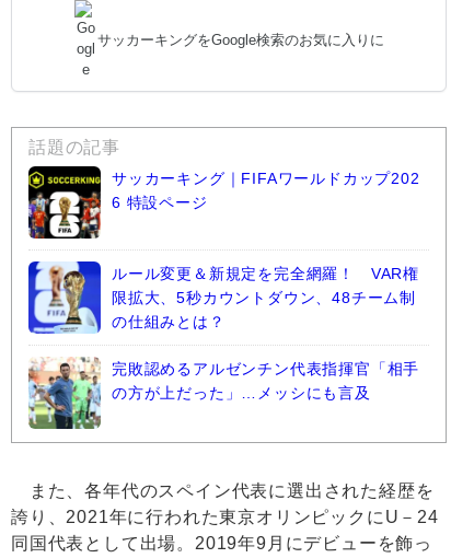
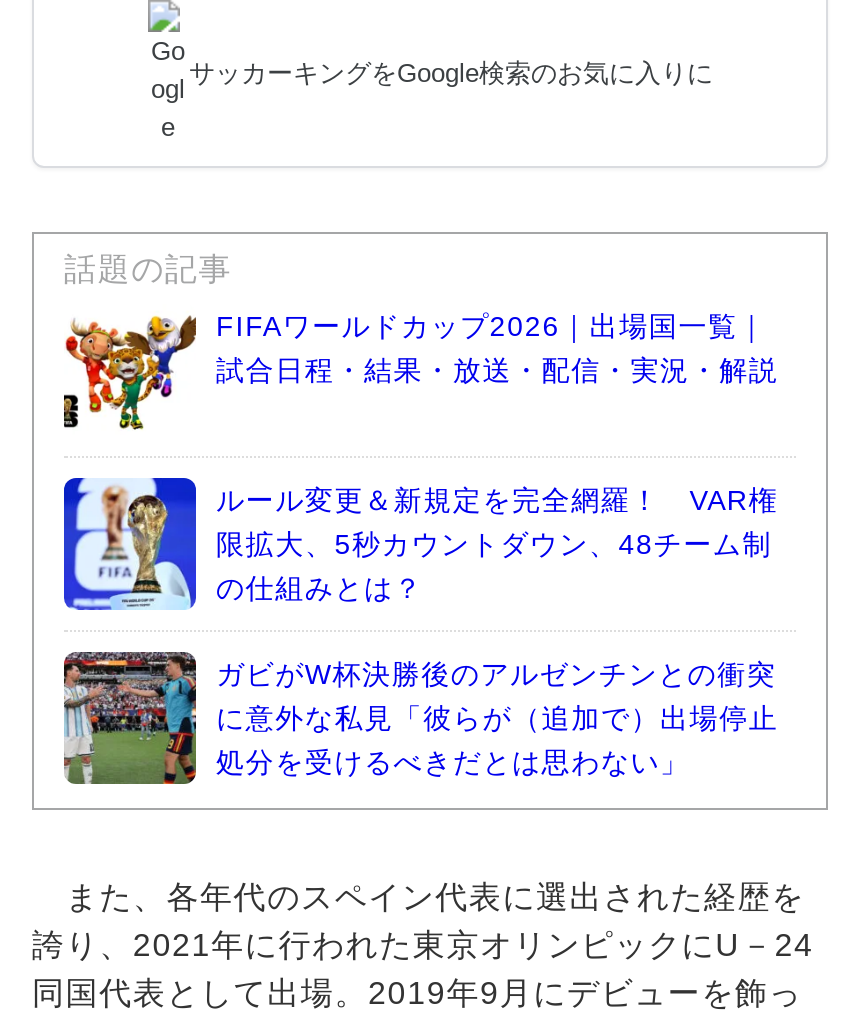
[27,165,420,240] [image] | サッカーキング｜FIFAワールドカップ202 | 6 特設ページ -> [62,304,778,436] [image] | FIFAワールドカップ2026｜出場国一覧｜ | 試合日程・結果・放送・配信・実況・解説
[28,357,419,429] [image] | 完敗認めるアルゼンチン代表指揮官「相手 | の方が上だった」…メッシにも言及 -> [62,650,778,786] [image] | ガビがW杯決勝後のアルゼンチンとの衝突 | に意外な私見「彼らが（追加で）出場停止 | 処分を受けるべきだとは思わない」

